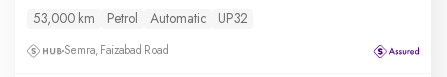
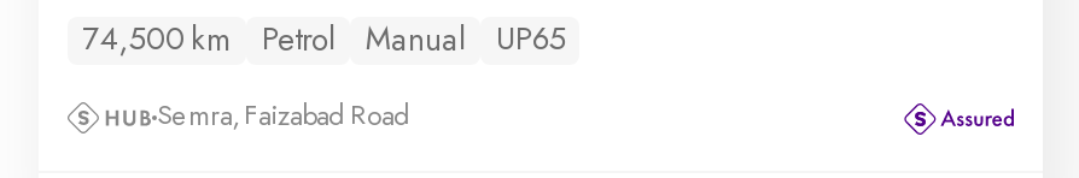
[33,12,95,26] 53,000 km -> [82,24,232,58] 74,500 km
[150,12,247,26] Automatic | UP32 -> [364,24,565,58] Manual | UP65

